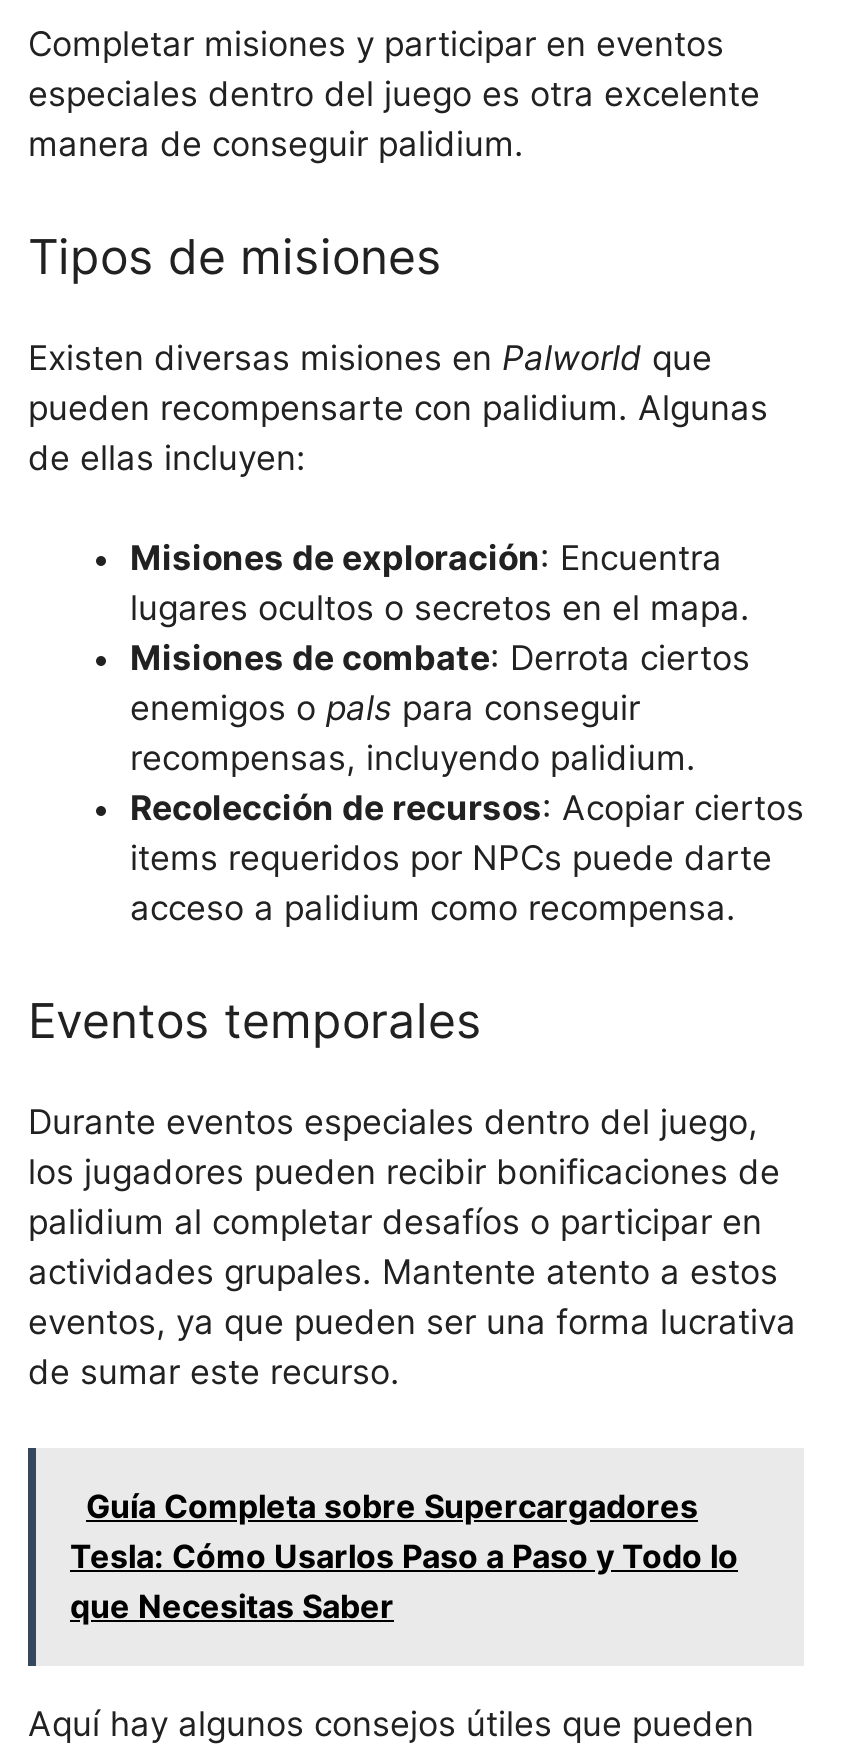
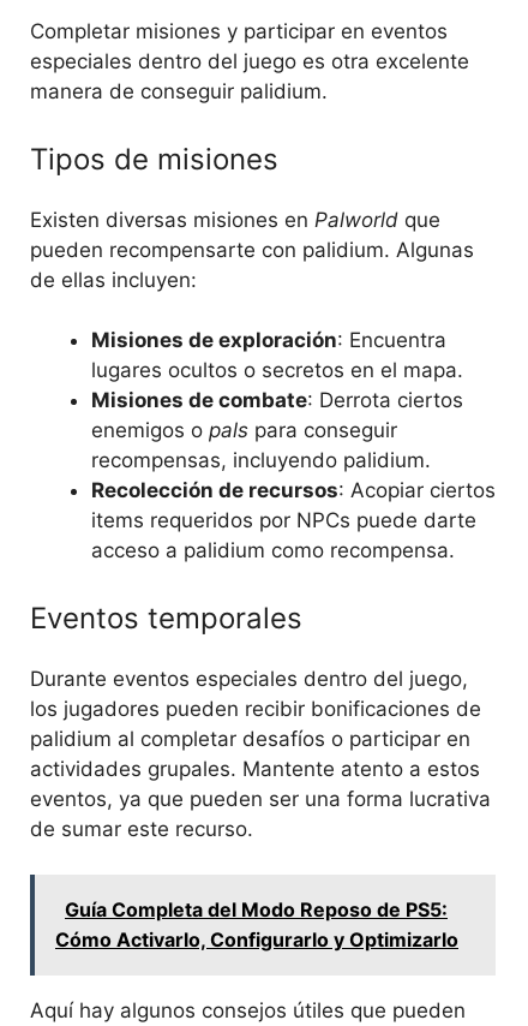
[70,1486,738,1626] Guía Completa sobre Supercargadores | Tesla: Cómo Usarlos Paso a Paso y Todo lo | que Necesitas Saber -> [55,897,458,952] Guía Completa del Modo Reposo de PS5: | Cómo Activarlo, Configurarlo y Optimizarlo

